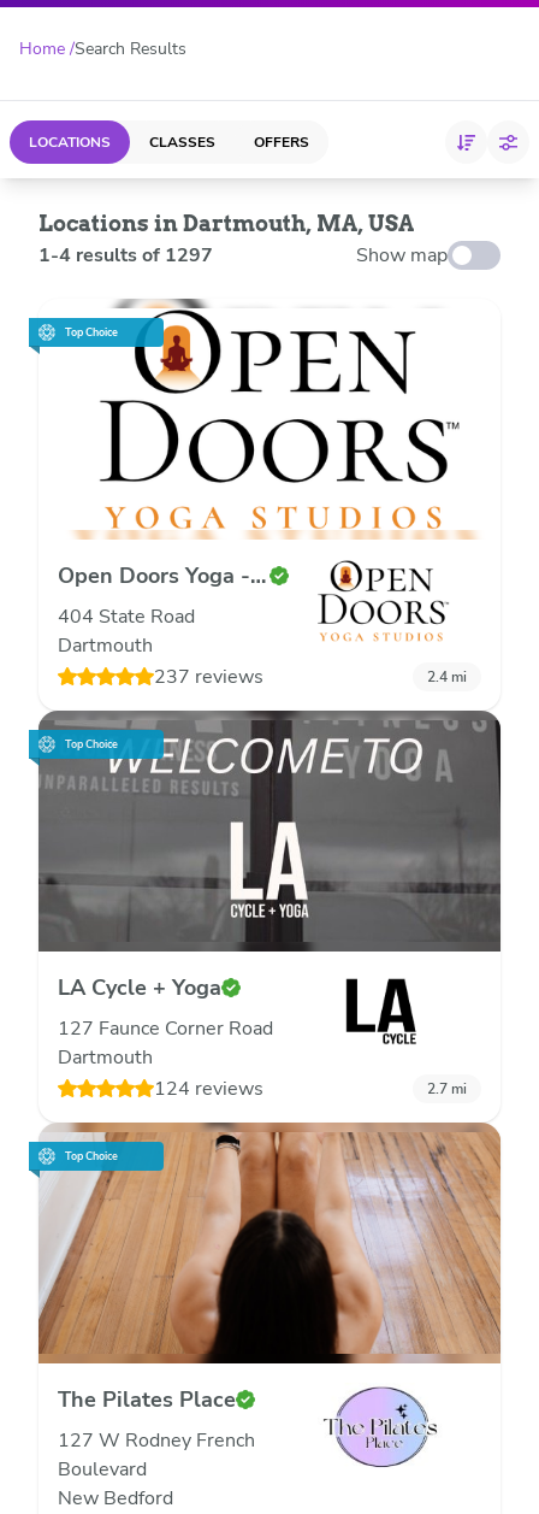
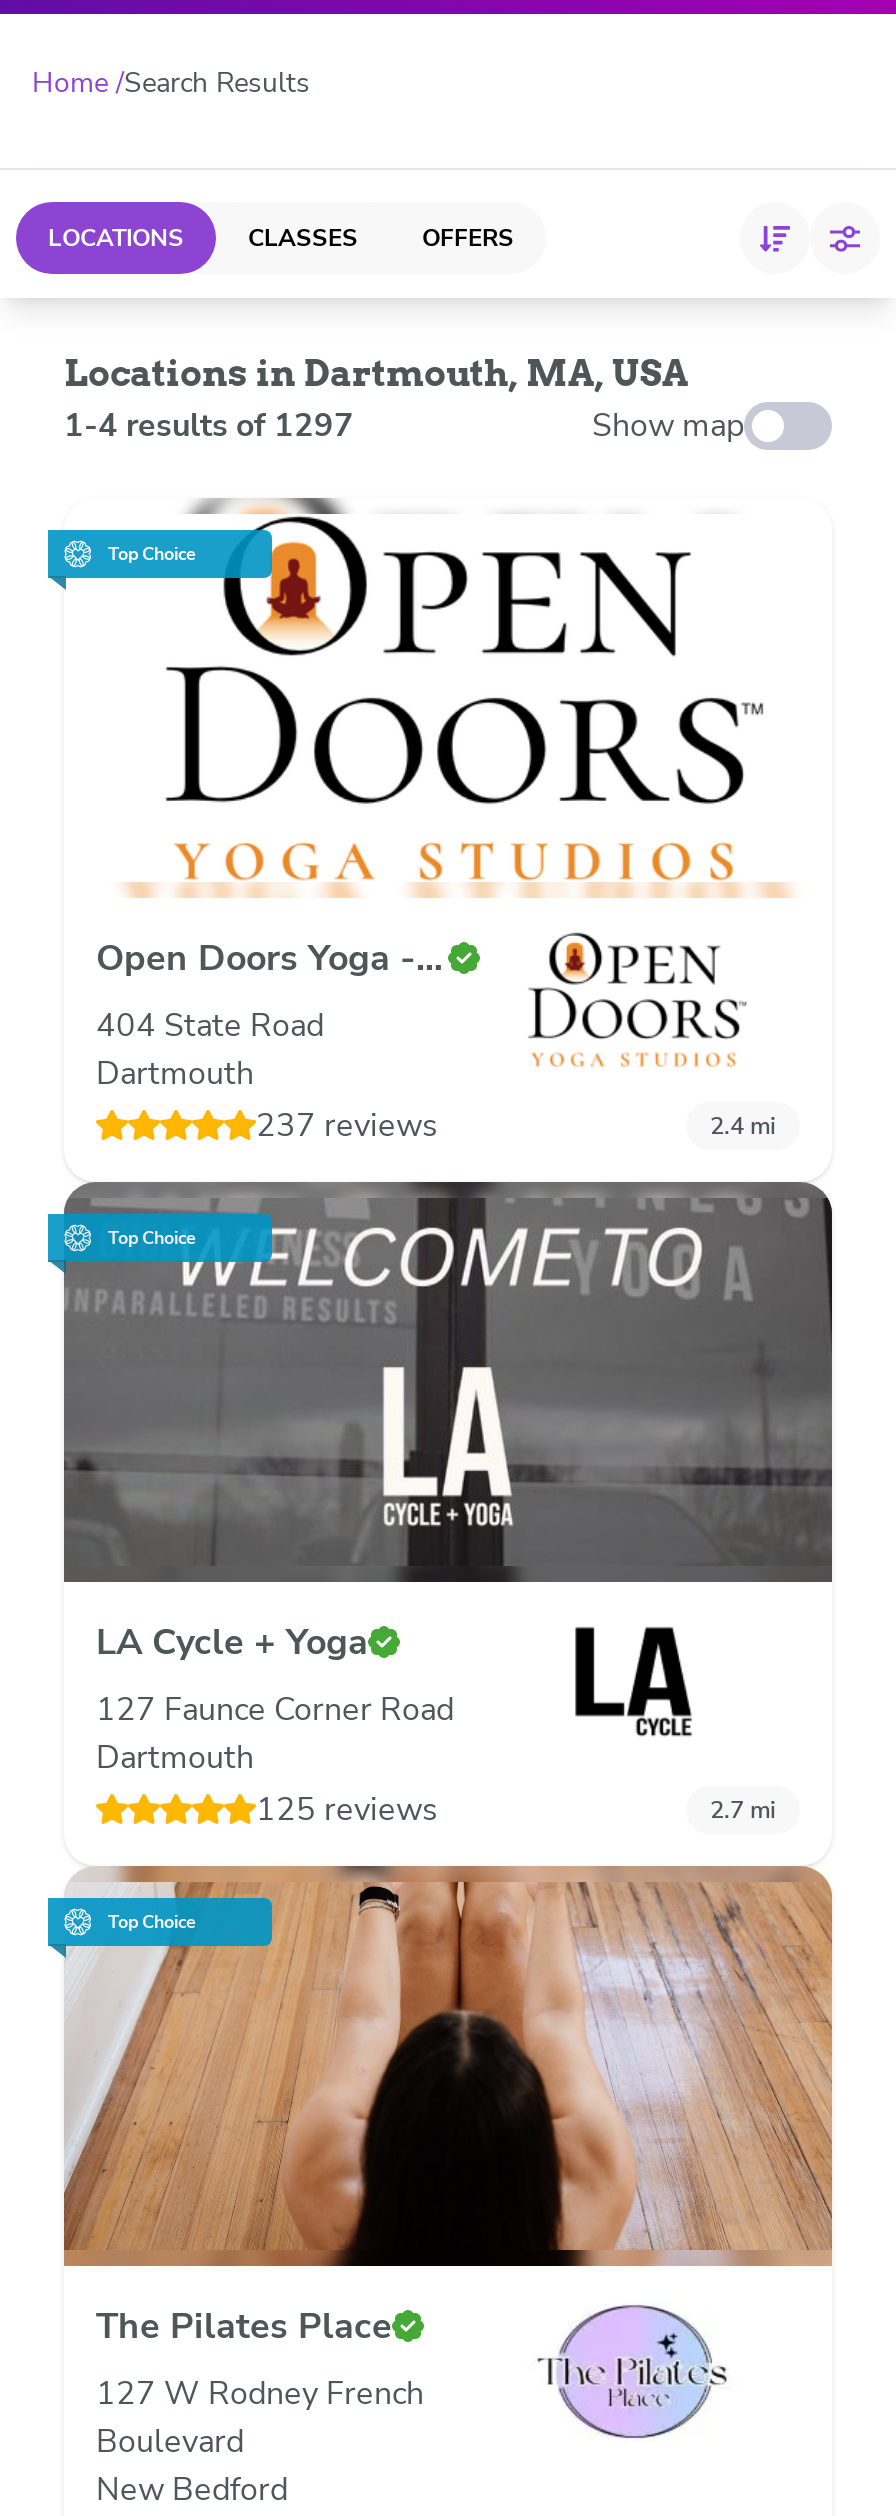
[154,1076,263,1102] 124 reviews -> [256,1788,438,1832] 125 reviews

